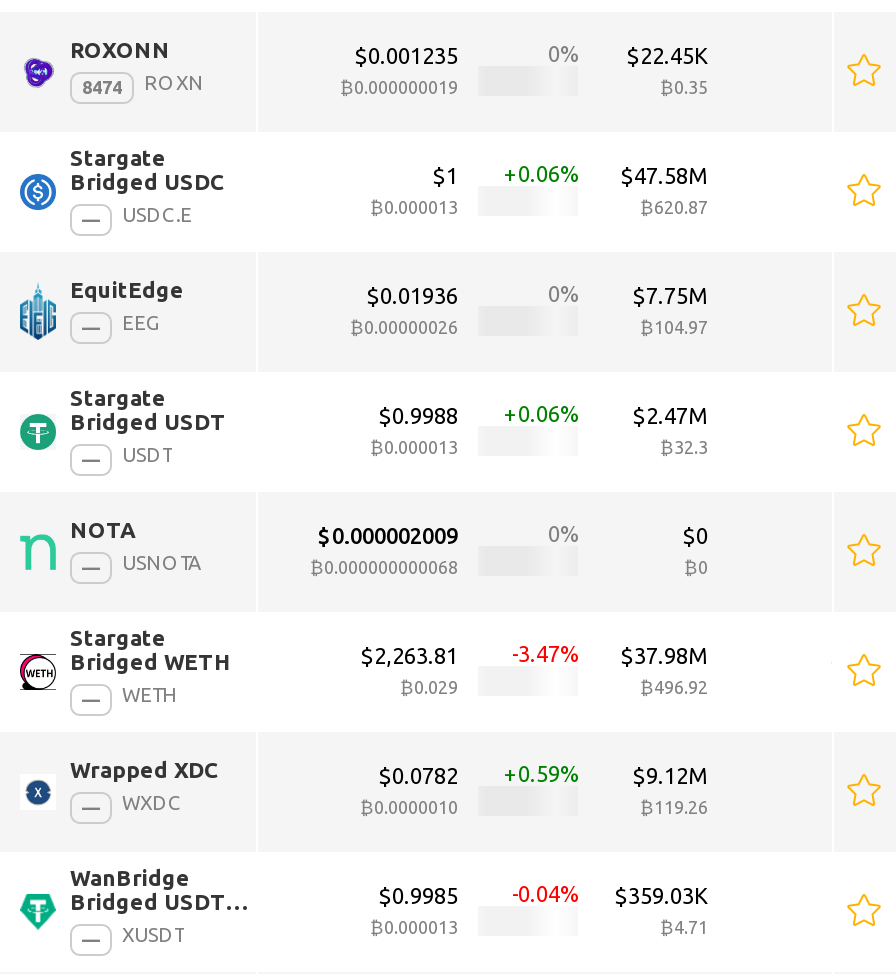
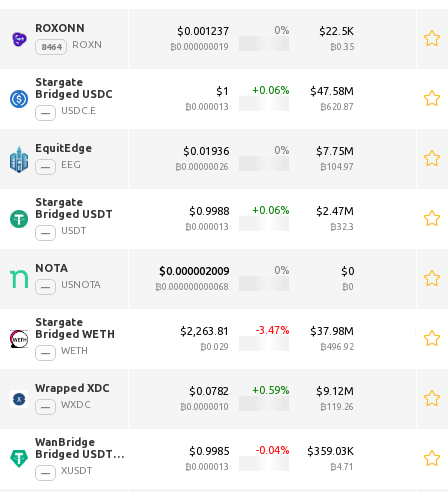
[354,44,458,68] $0.001235 -> [177,25,229,37] $0.001237
[626,44,708,68] $22.45K -> [319,25,354,37] $22.5K

